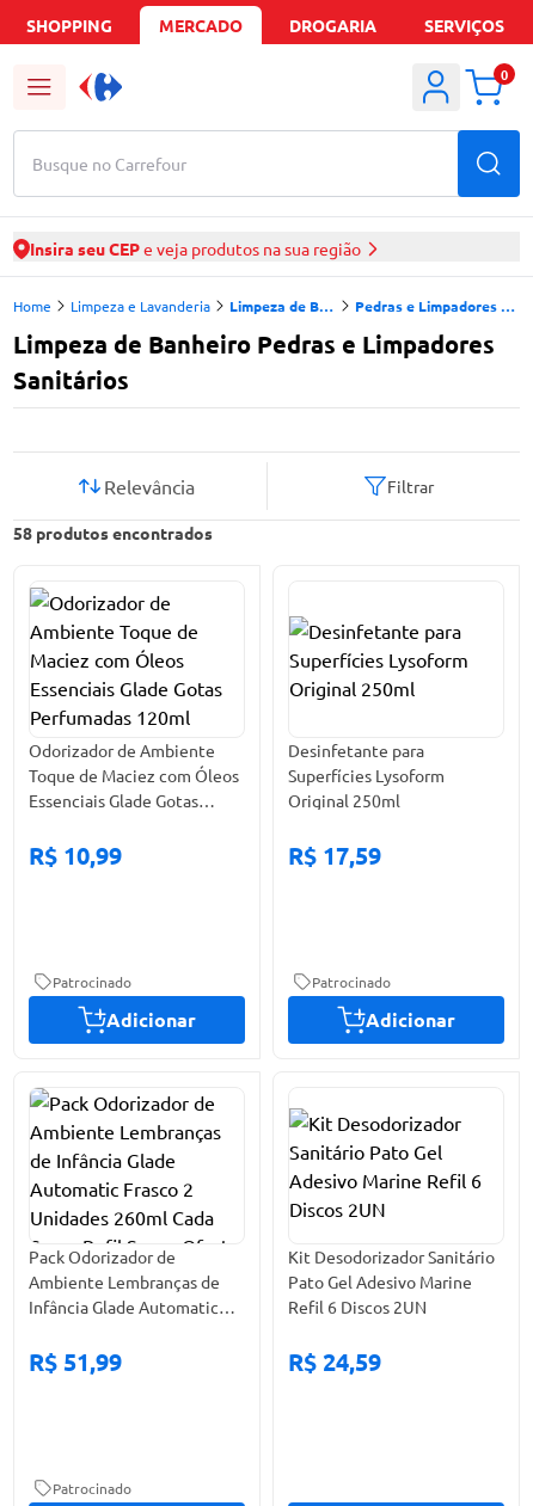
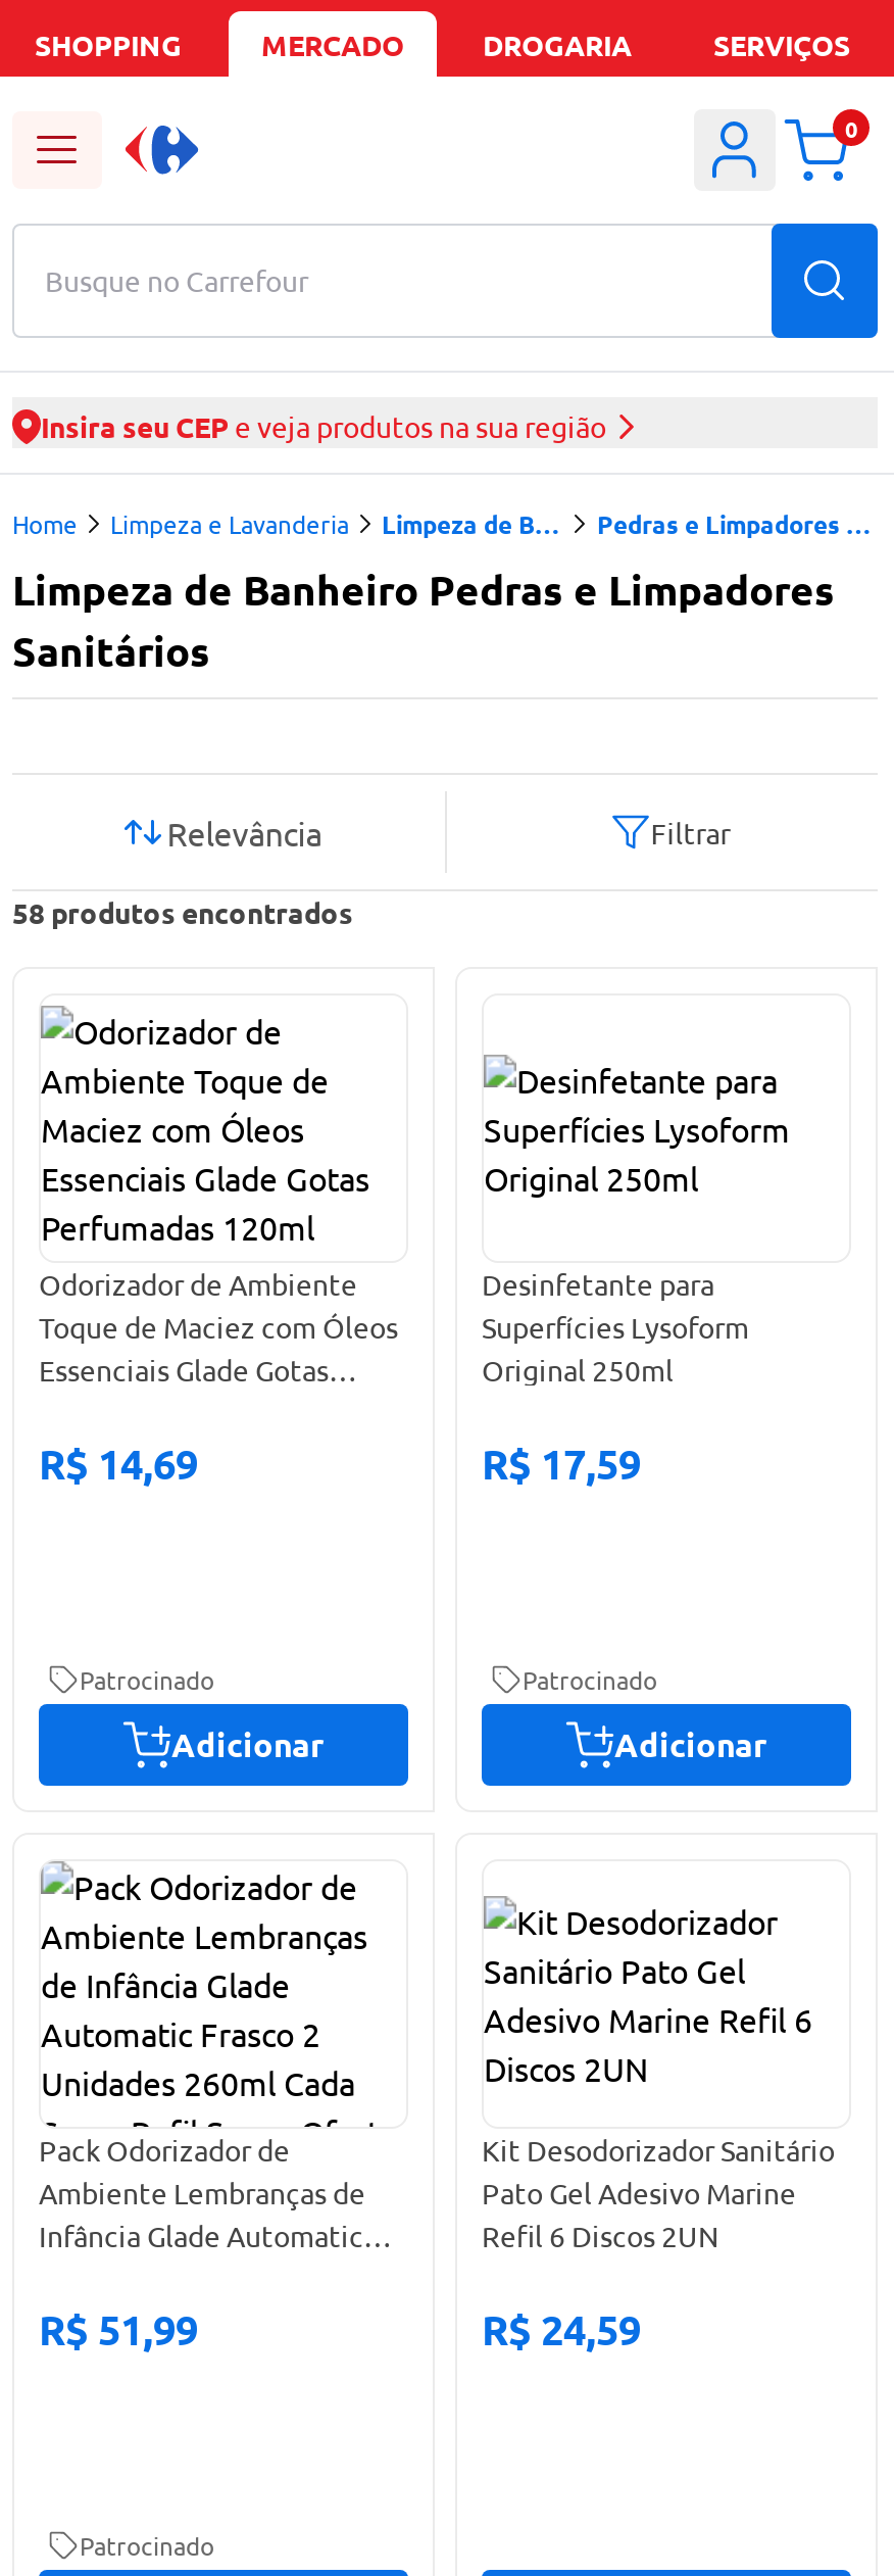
[29,840,122,871] R$ 10,99 -> [39,1437,198,1490] R$ 14,69

